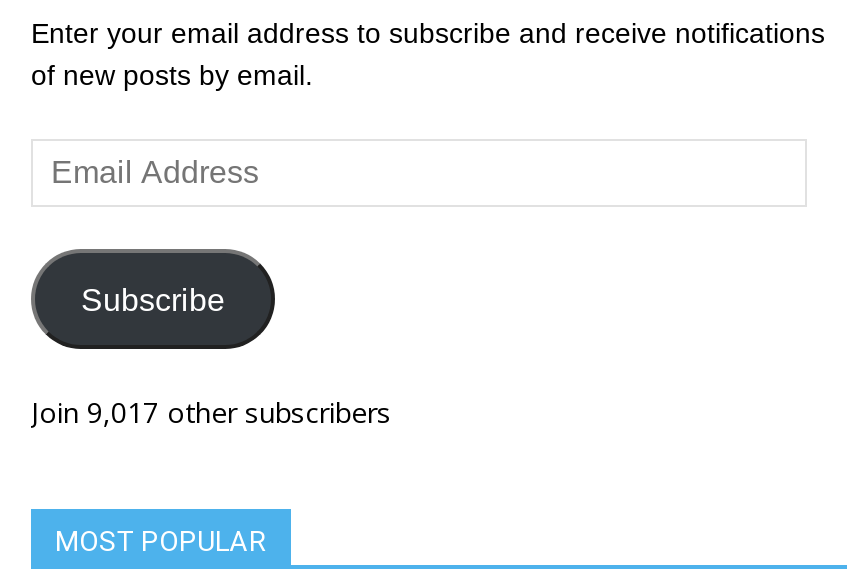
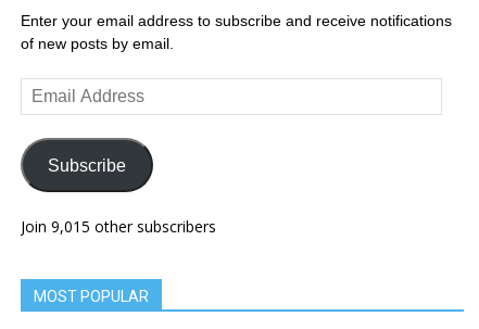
[31,394,391,432] Join 9,017 other subscribers -> [21,217,216,237] Join 9,015 other subscribers

